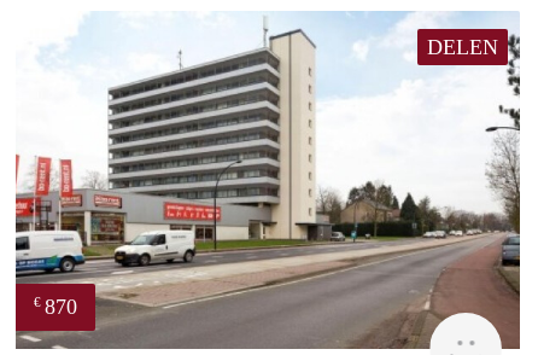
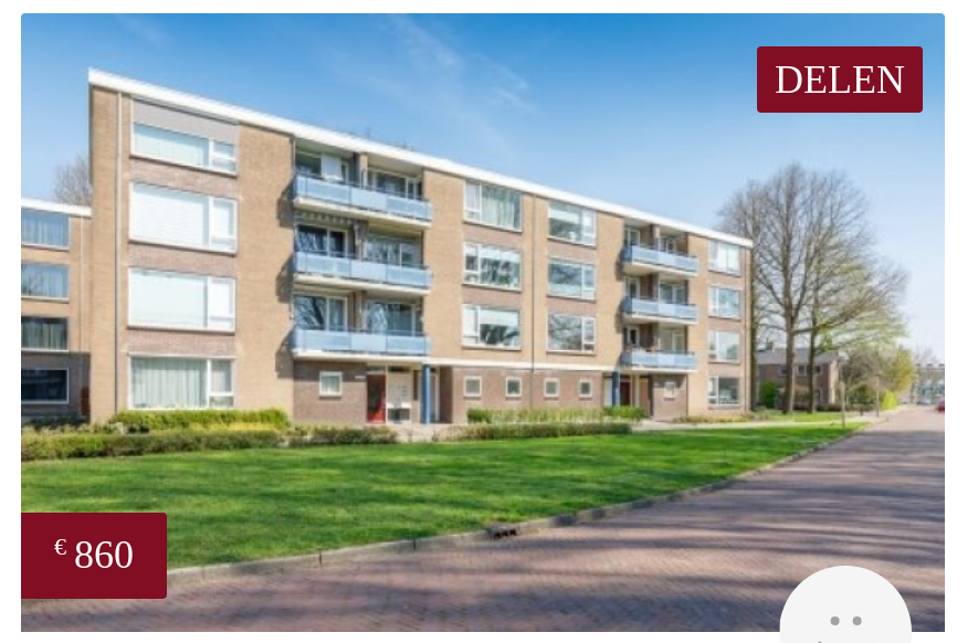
[14,11,521,349] [image] | €870 -> [19,11,947,632] [image] | €860

